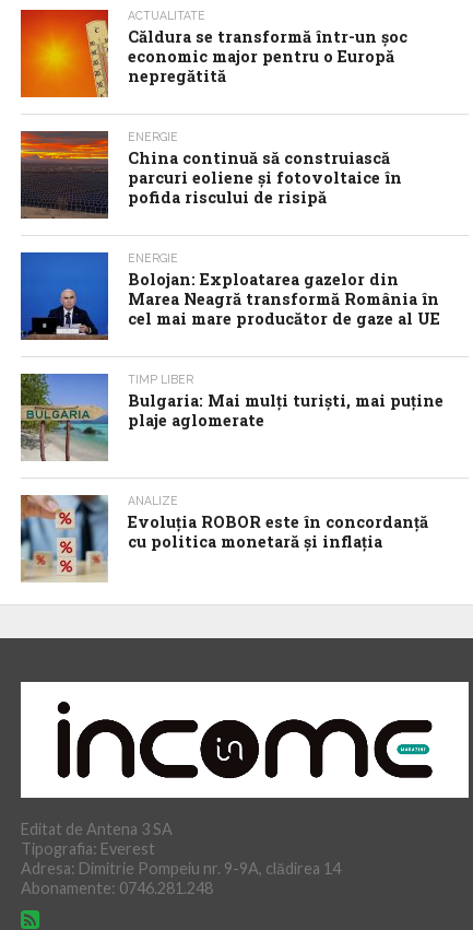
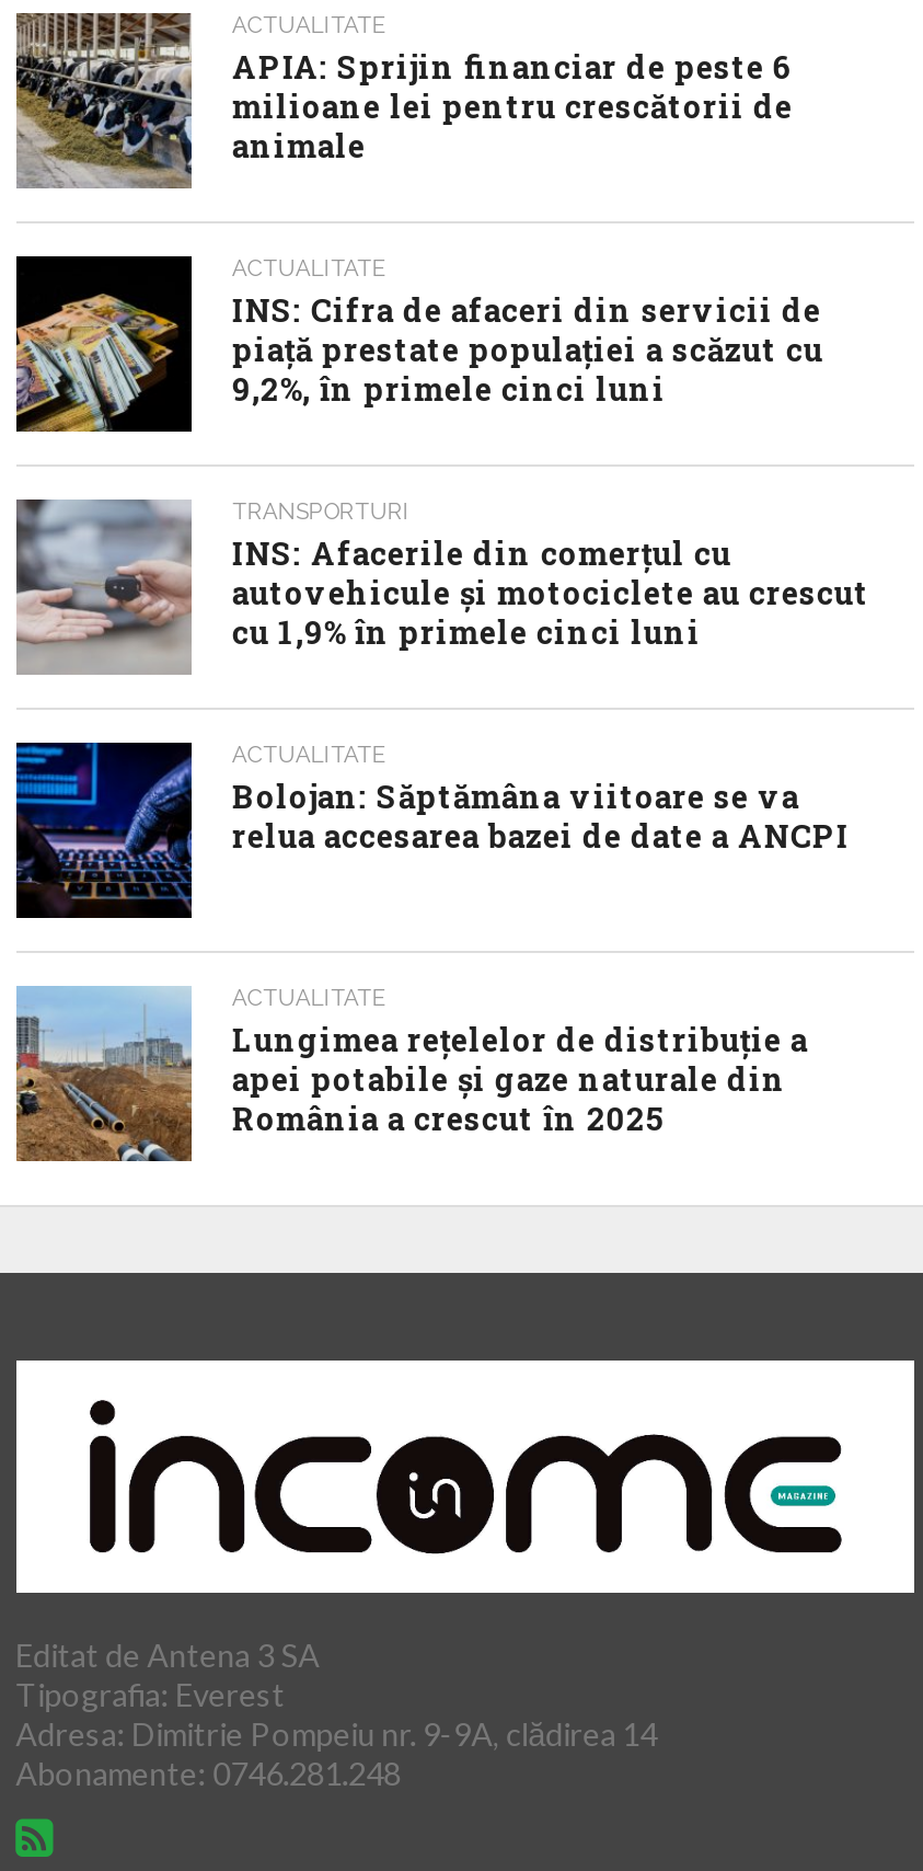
[20,9,408,98] [image] | Căldura se transformă într-un șoc | economic major pentru o Europă | nepregătită -> [14,11,792,191] [image] | APIA: Sprijin financiar de peste 6 | milioane lei pentru crescătorii de | animale
[20,130,402,220] [image] | ENERGIE | China continuă să construiască | parcuri eoliene și fotovoltaice în | pofida riscului de risipă -> [14,254,823,434] [image] | ACTUALITATE | INS: Cifra de afaceri din servicii de | piață prestate populației a scăzut cu | 9,2%, în primele cinci luni
[20,251,441,340] [image] | ENERGIE | Bolojan: Exploatarea gazelor din | Marea Neagră transformă România în | cel mai mare producător de gaze al UE -> [14,497,869,673] [image] | TRANSPORTURI | INS: Afacerile din comerțul cu | autovehicule și motociclete au crescut | cu 1,9% în primele cinci luni
[20,373,444,462] [image] | TIMP LIBER | Bulgaria: Mai mulți turiști, mai puține | plaje aglomerate -> [14,741,849,920] [image] | ACTUALITATE | Bolojan: Săptămâna viitoare se va | relua accesarea bazei de date a ANCPI
[20,494,429,582] [image] | ANALIZE | Evoluția ROBOR este în concordanță | cu politica monetară și inflația -> [14,984,808,1163] [image] | ACTUALITATE | Lungimea rețelelor de distribuție a | apei potabile și gaze naturale din | România a crescut în 2025

